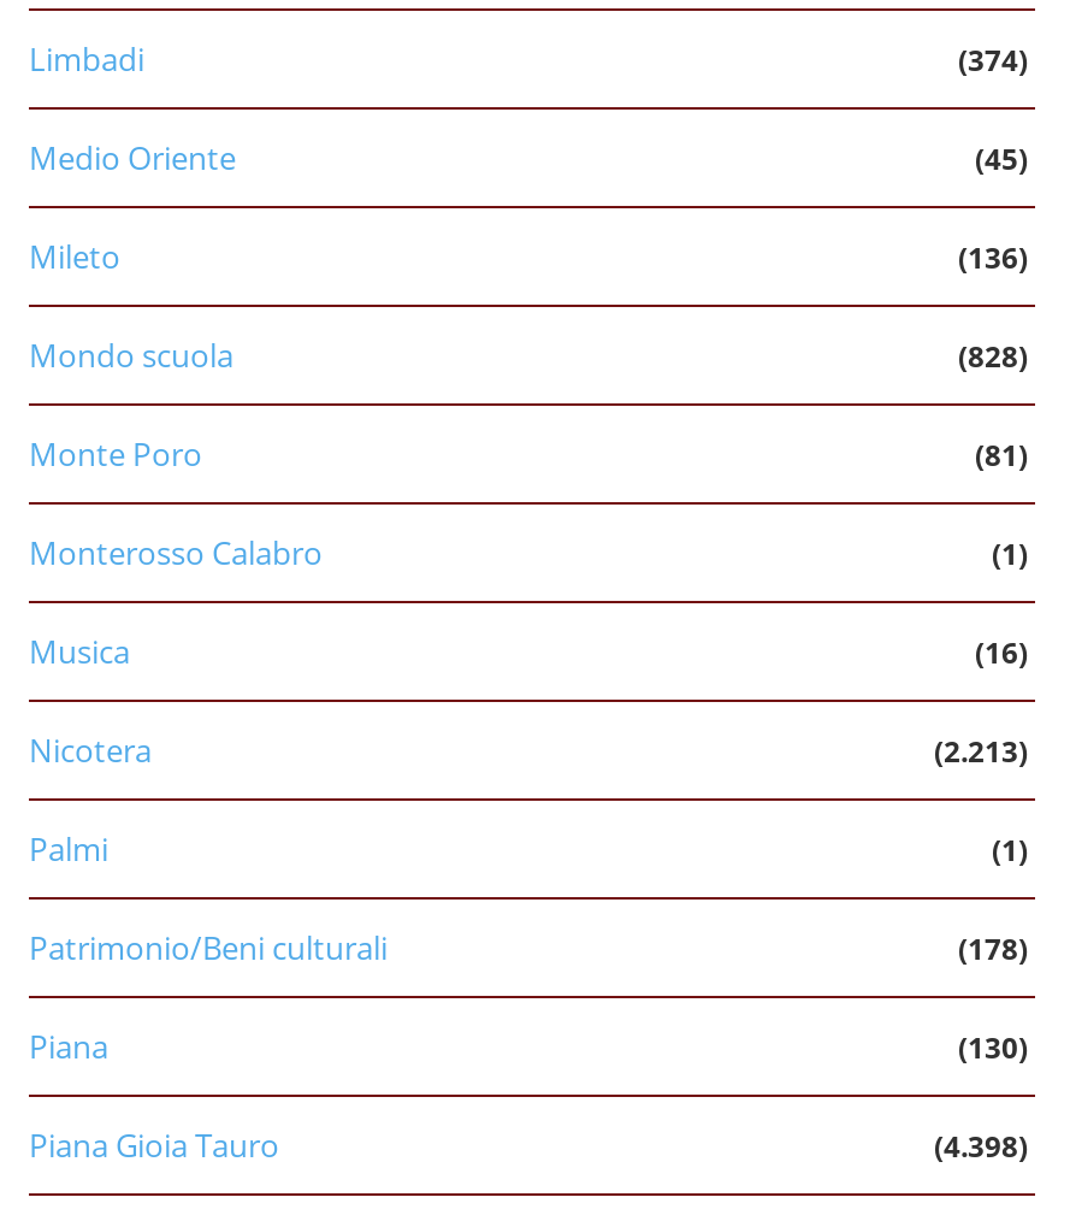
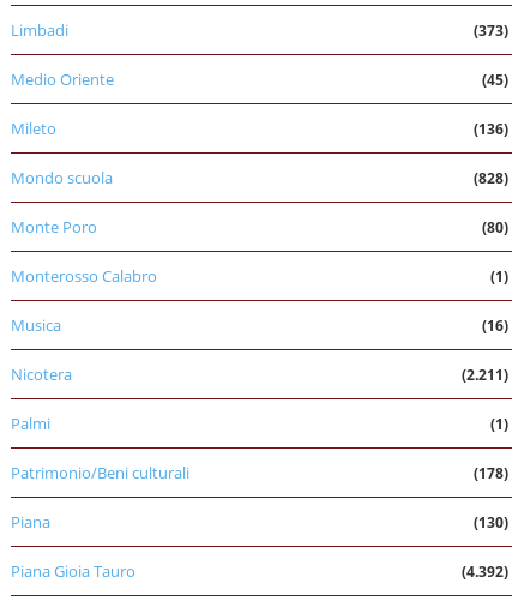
[958,41,1028,82] (374) -> [474,21,508,41] (373)
[975,436,1028,477] (81) -> [482,218,508,238] (80)
[934,732,1028,773] (2.213) -> [462,365,508,386] (2.211)
[934,1127,1028,1168] (4.398) -> [462,562,508,582] (4.392)

